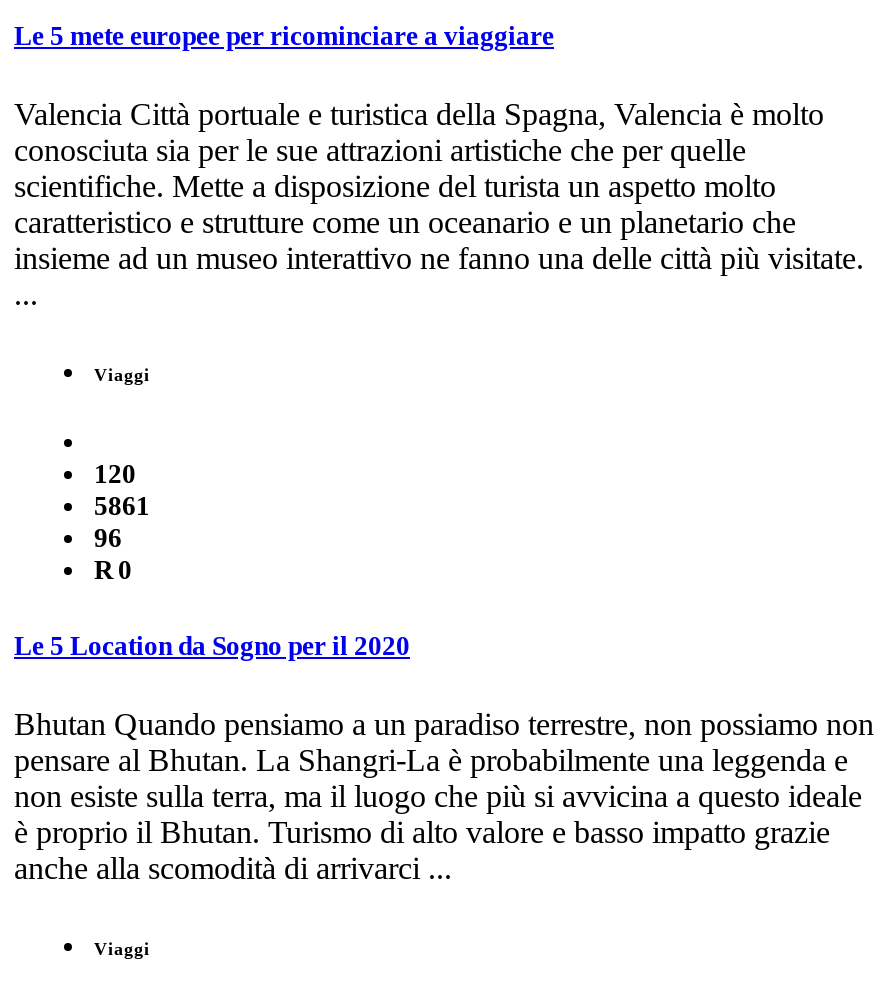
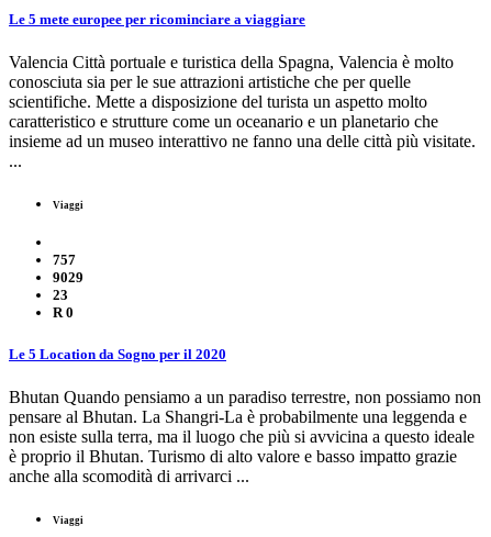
[94,459,136,489] 120 -> [53,251,76,268] 757
[94,491,150,521] 5861 -> [53,269,83,285] 9029
[94,523,122,553] 96 -> [53,287,68,303] 23

